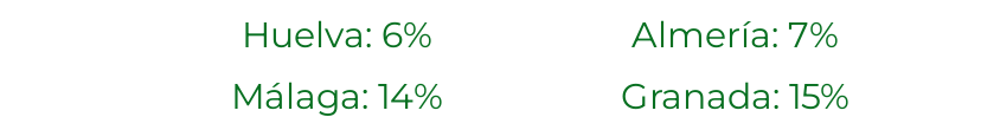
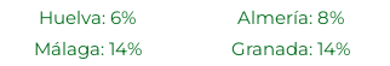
[631,12,838,57] Almería: 7% -> [237,6,344,29] Almería: 8%
[621,74,848,119] Granada: 15% -> [231,37,350,60] Granada: 14%

